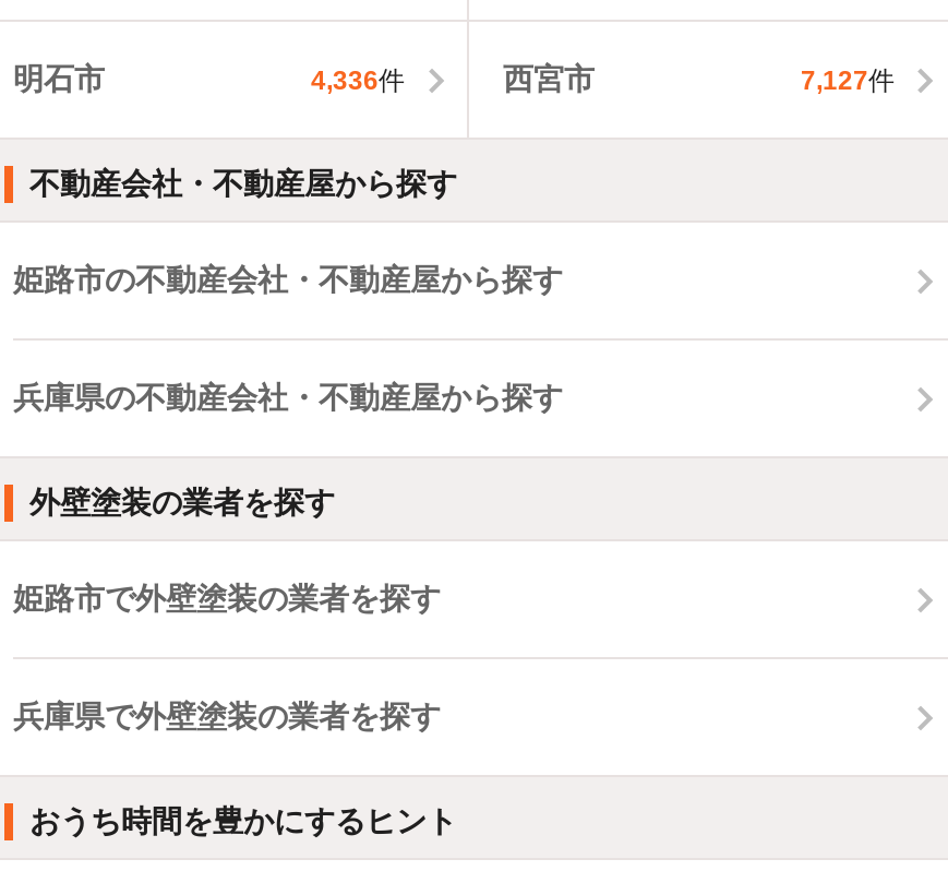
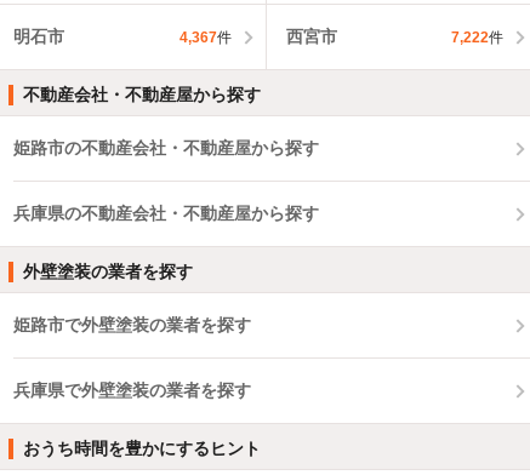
[311,65,405,96] 4,336件 -> [179,29,231,46] 4,367件
[801,65,895,96] 7,127件 -> [451,29,503,46] 7,222件

